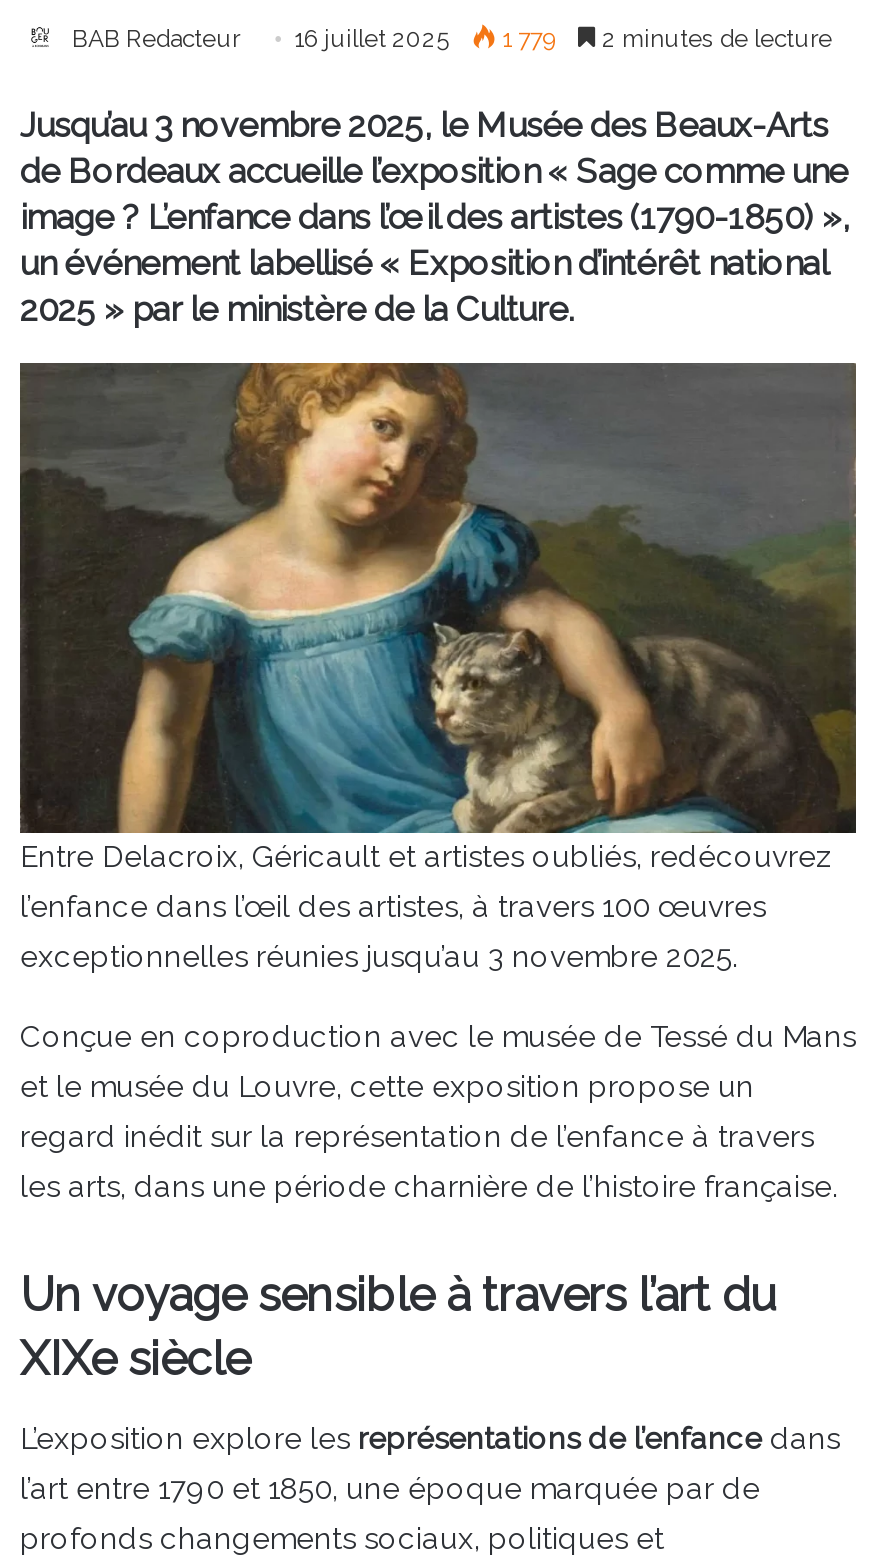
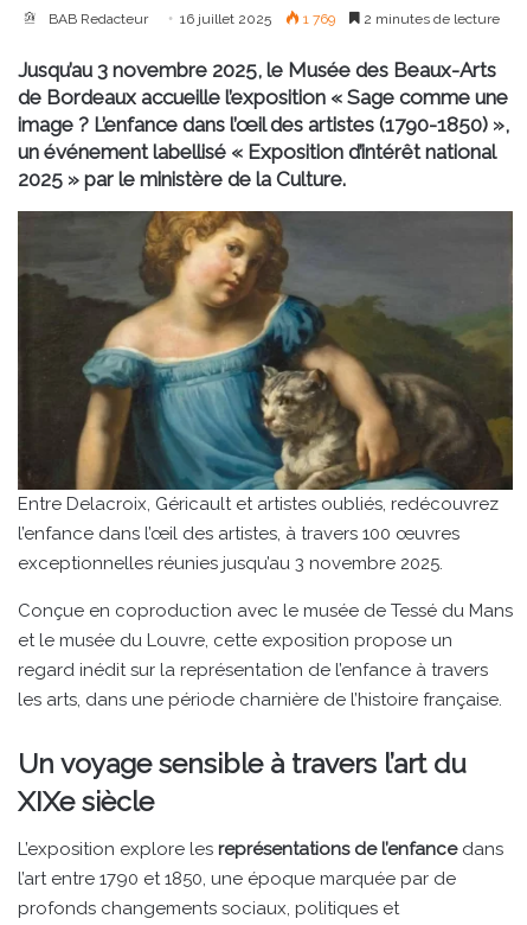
[72,26,832,54] BAB Redacteur 16 juillet 2025 1 779 2 minutes de lecture -> [49,11,500,28] BAB Redacteur 16 juillet 2025 1 769 2 minutes de lecture

